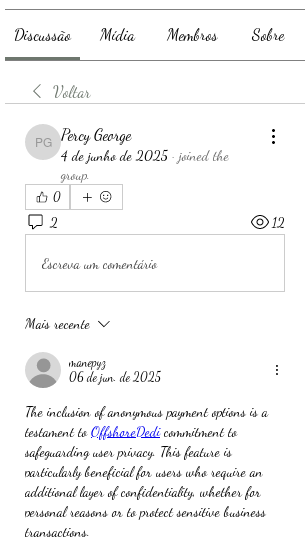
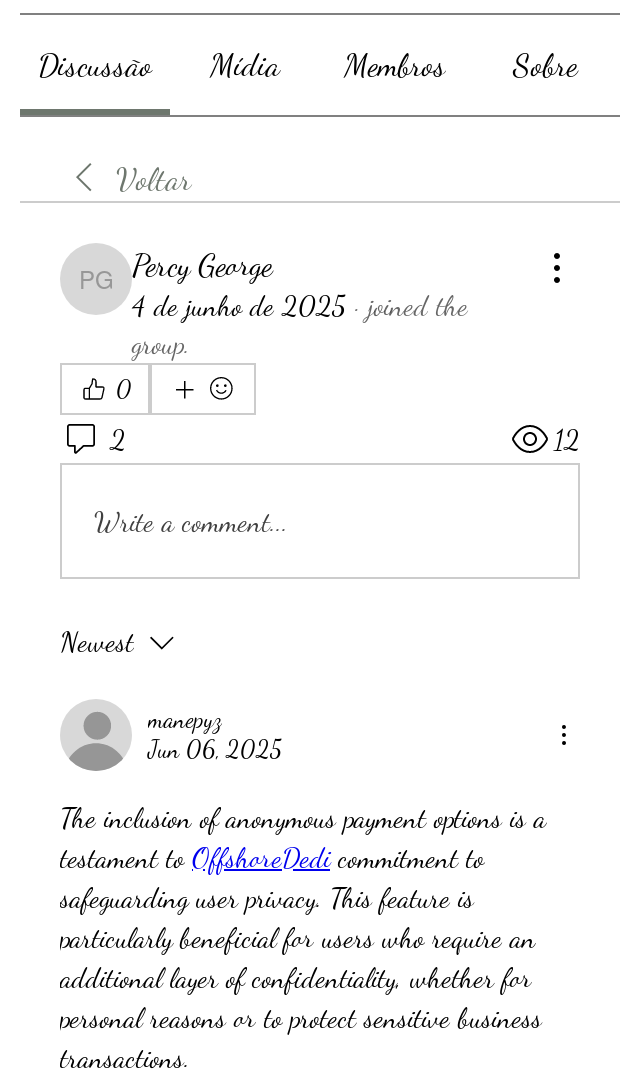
[42,254,157,271] Escreva um comentário -> [94,504,288,538] Write a comment...
[25,315,90,332] Mais recente -> [60,625,134,659] Newest
[69,370,161,384] 06 de jun. de 2025 -> [148,735,282,763] Jun 06, 2025

